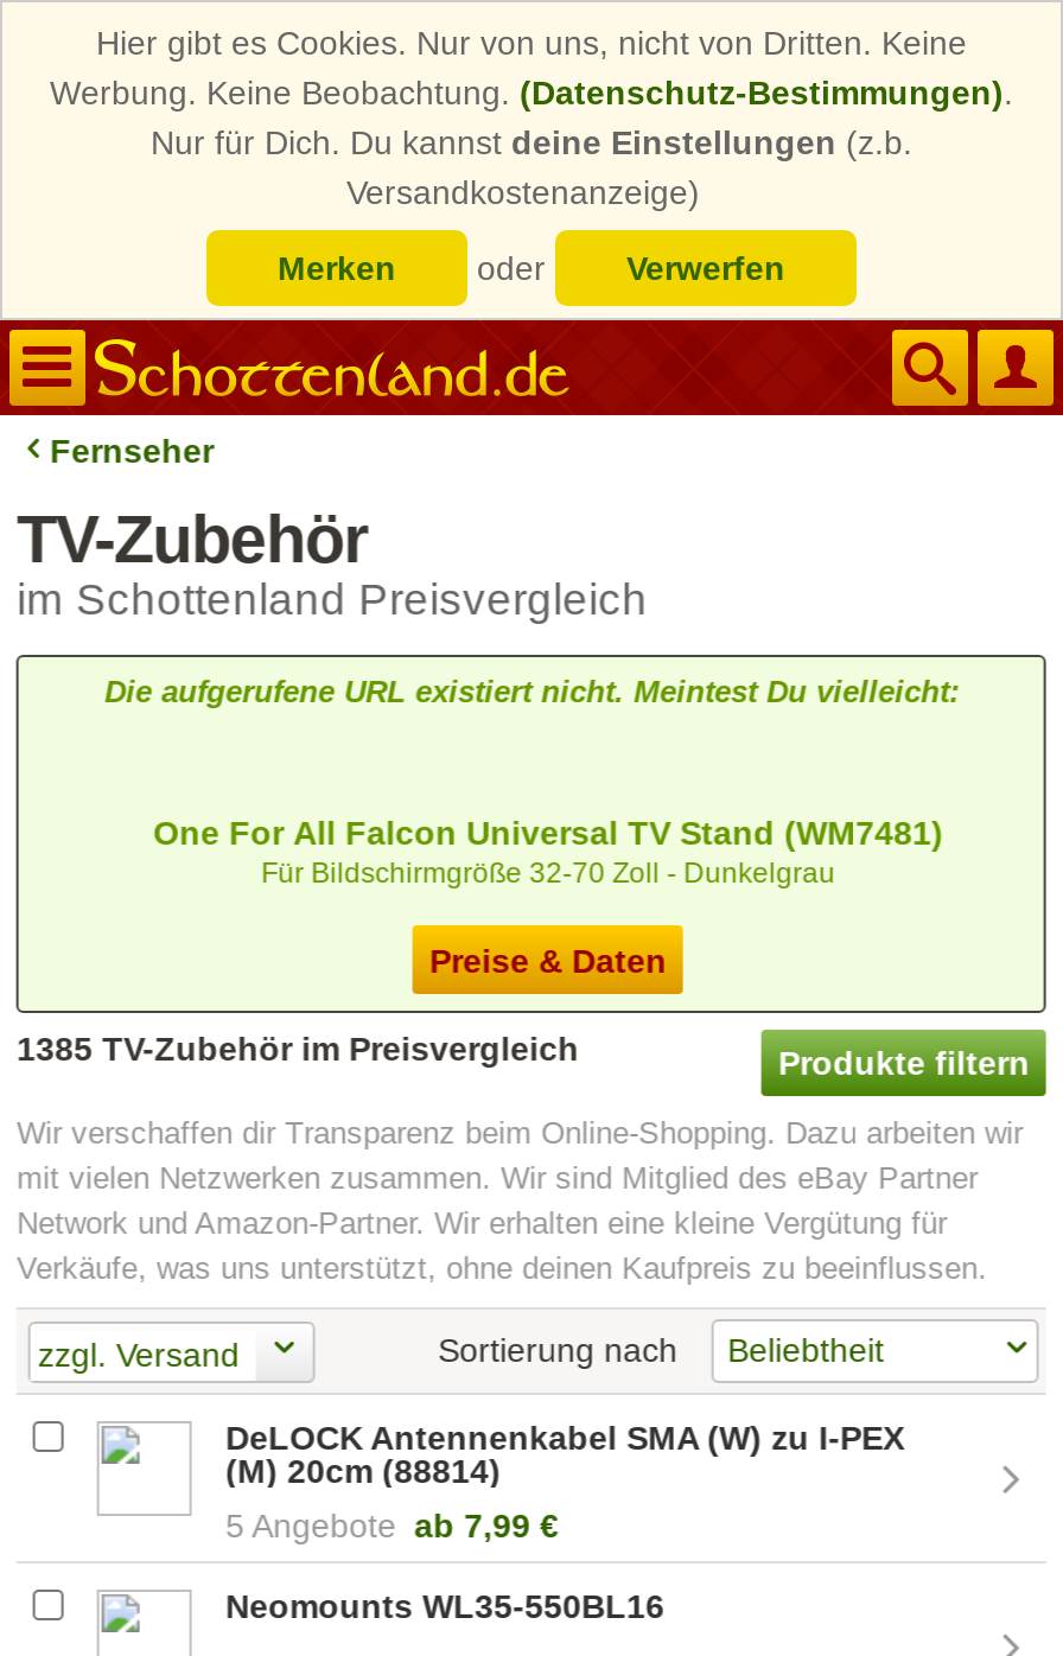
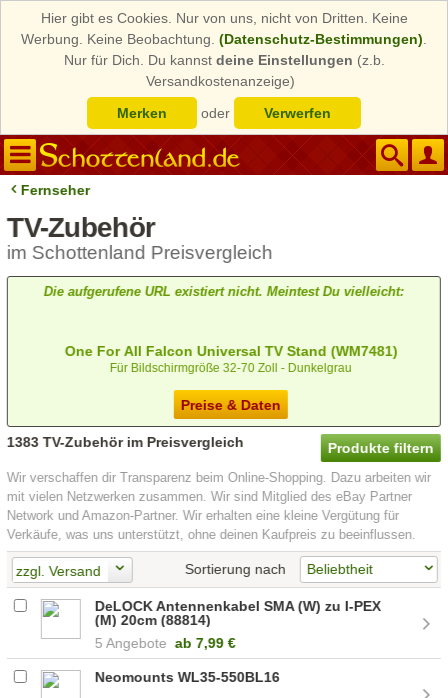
[17,1030,579,1068] 1385 TV-Zubehör im Preisvergleich -> [7,434,244,450] 1383 TV-Zubehör im Preisvergleich

